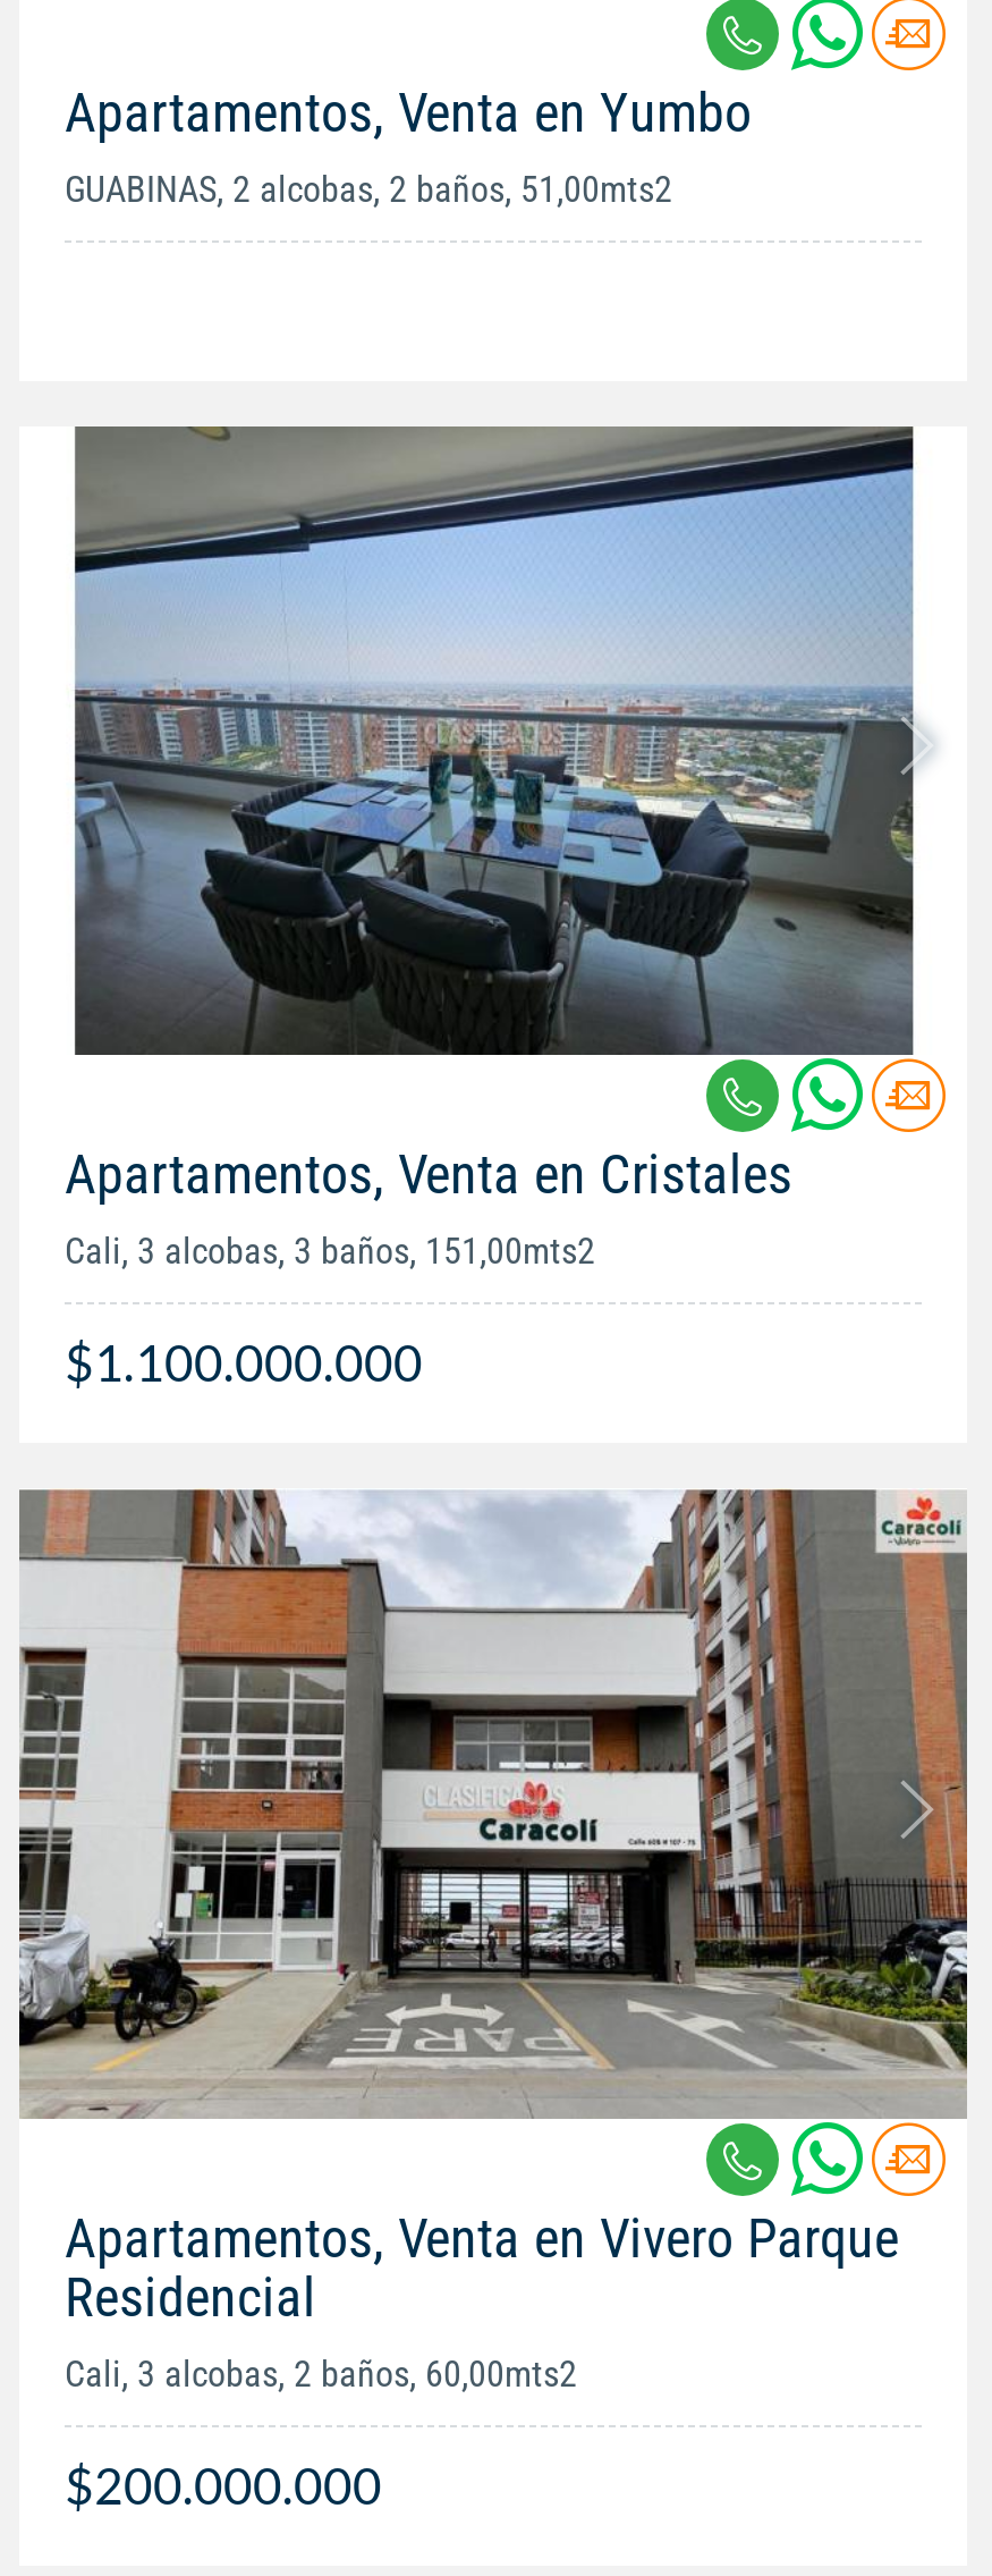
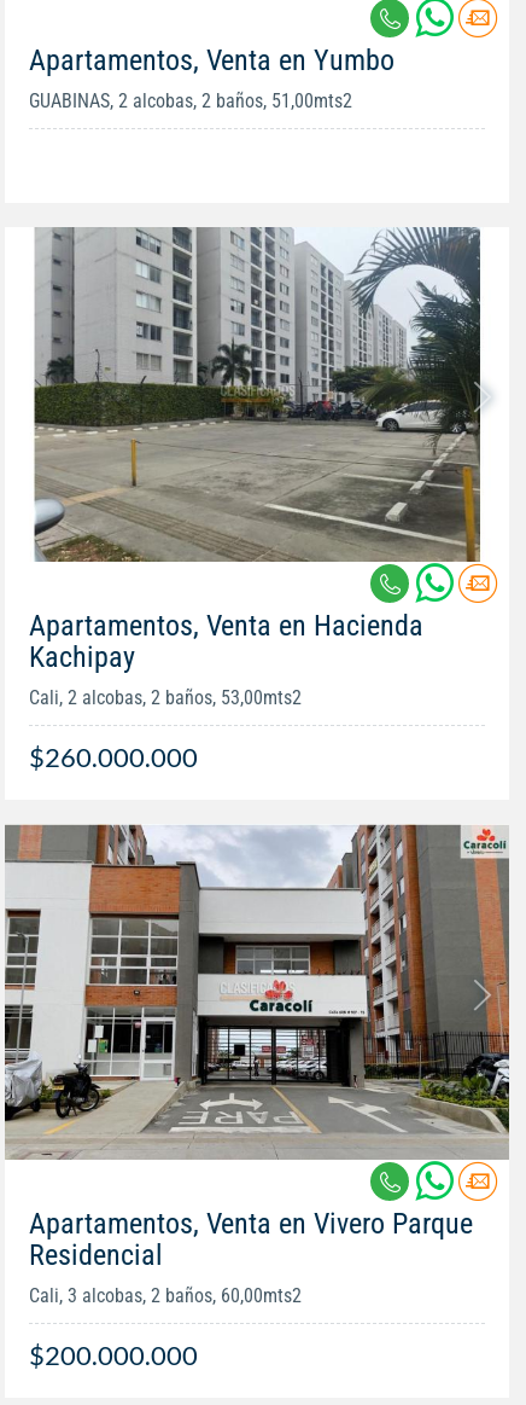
[65,424,915,1273] [image] | Apartamentos, Venta en Cristales | Cali, 3 alcobas, 3 baños, 151,00mts2 -> [29,227,481,709] [image] | Apartamentos, Venta en Hacienda | Kachipay | Cali, 2 alcobas, 2 baños, 53,00mts2
[65,1332,423,1393] $1.100.000.000 -> [29,741,198,773] $260.000.000

